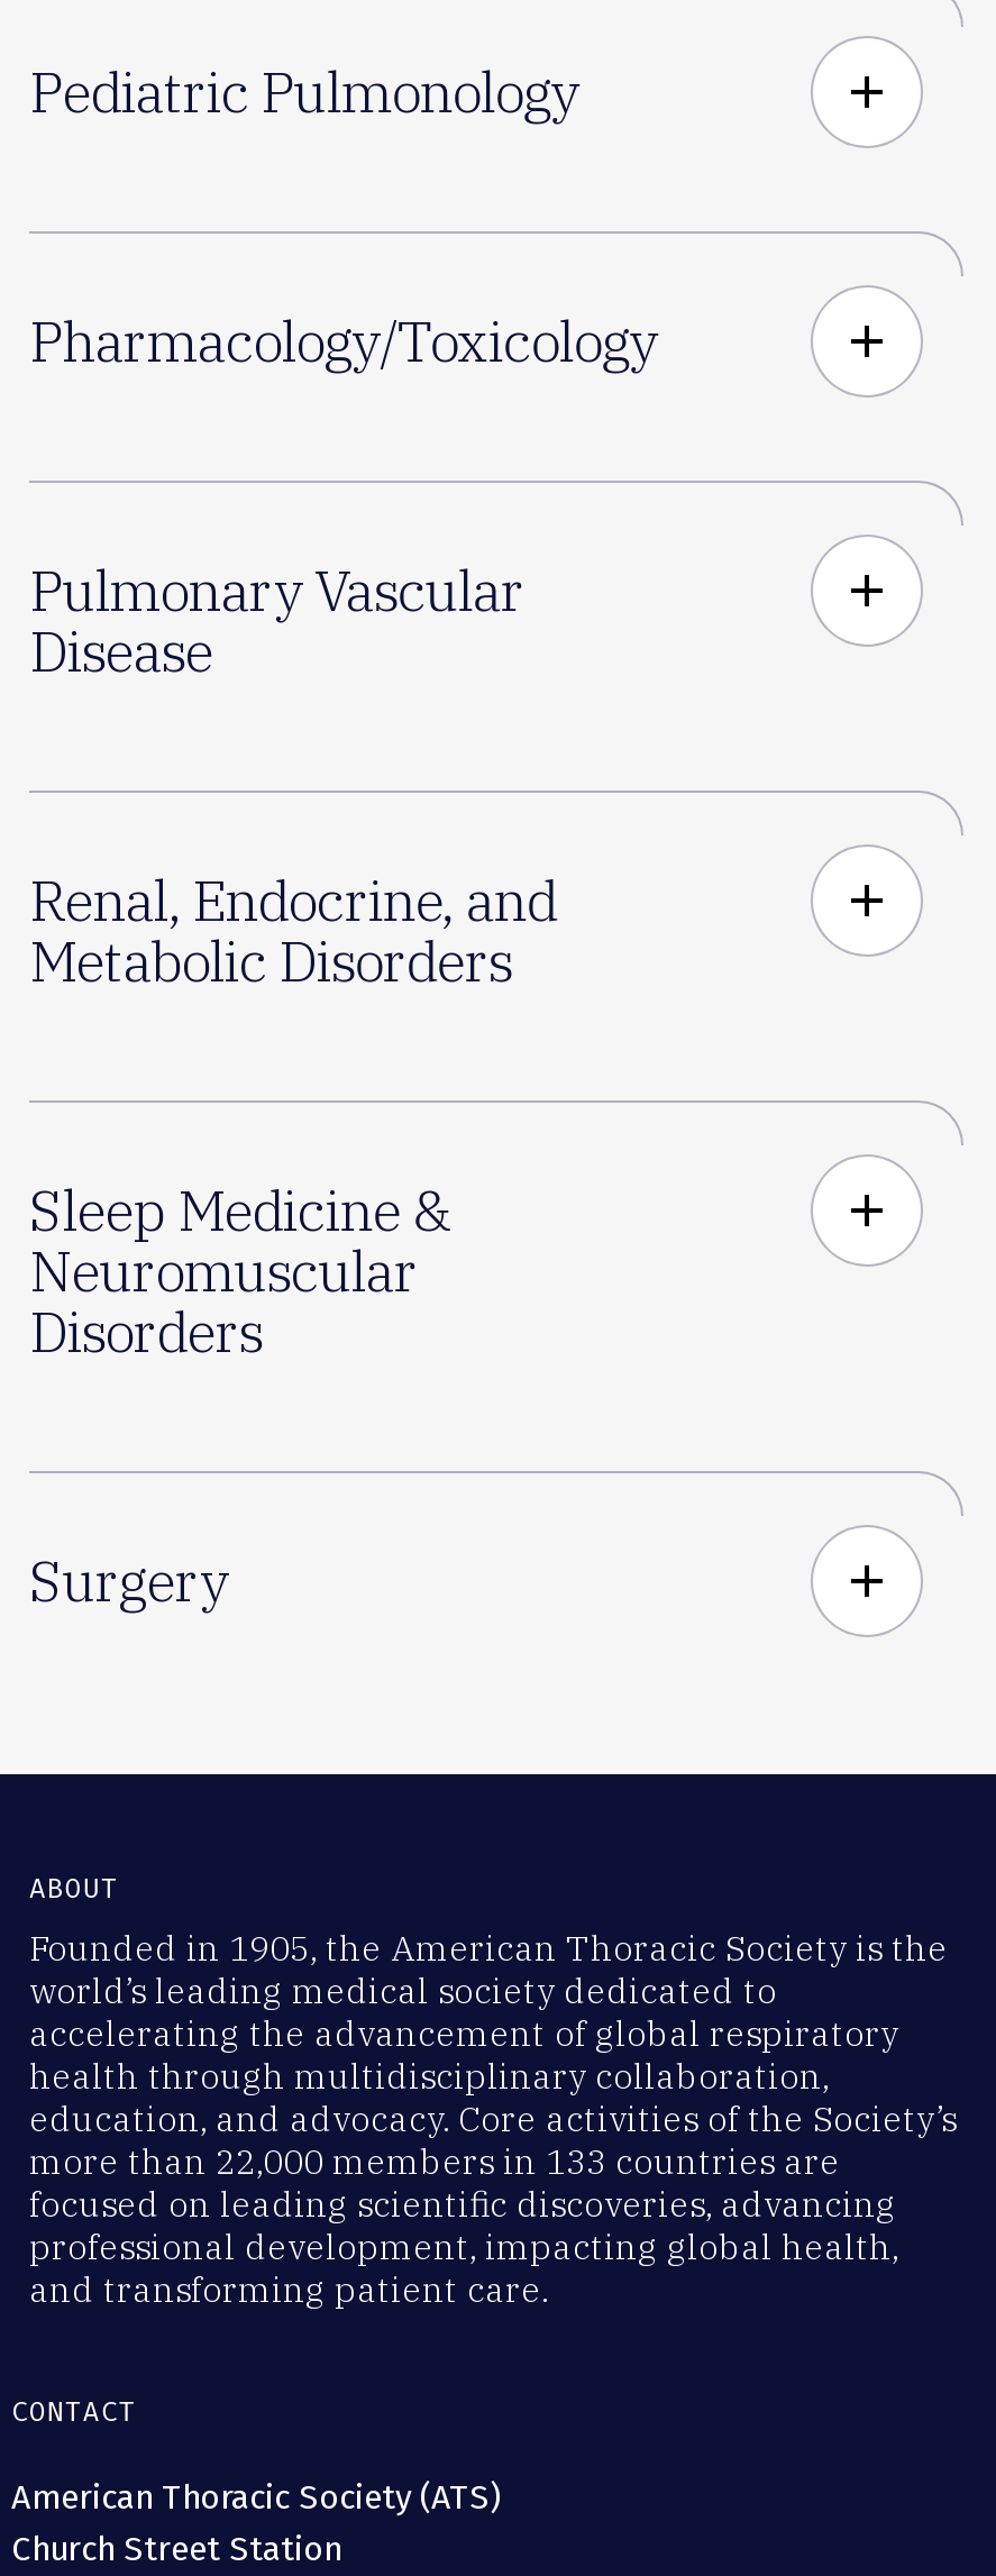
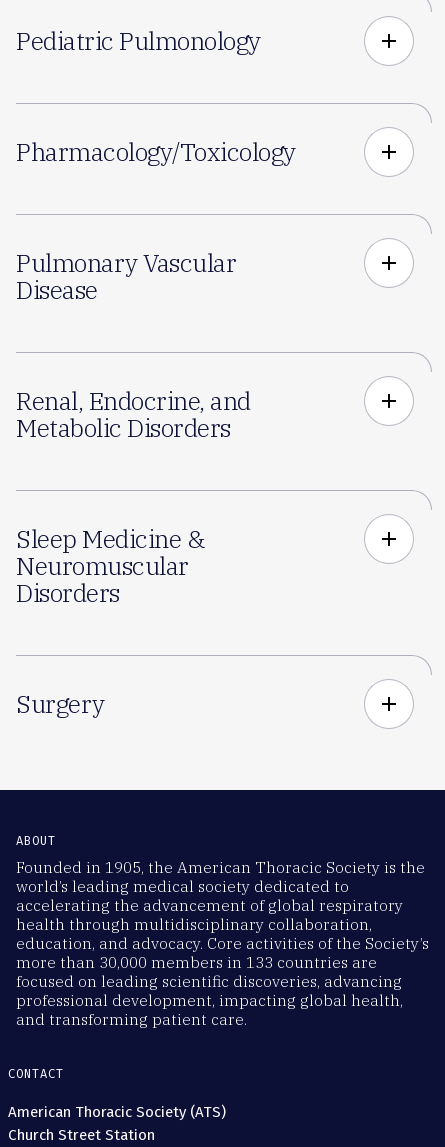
[29,2138,840,2183] more than 22,000 members in 133 countries are -> [16,952,377,972] more than 30,000 members in 133 countries are

